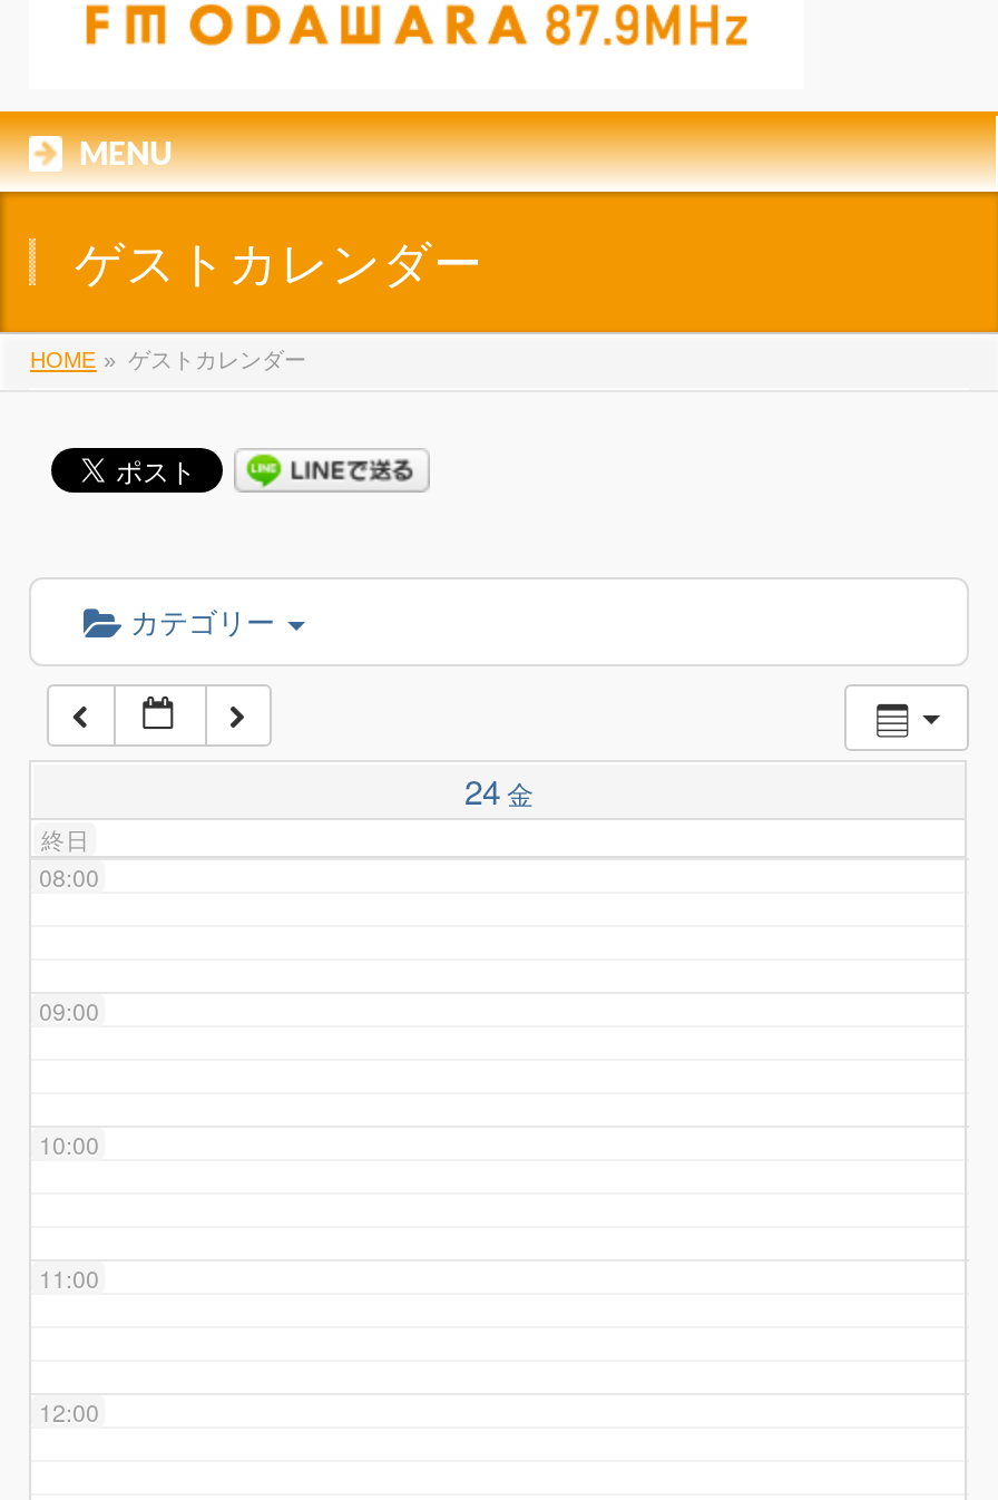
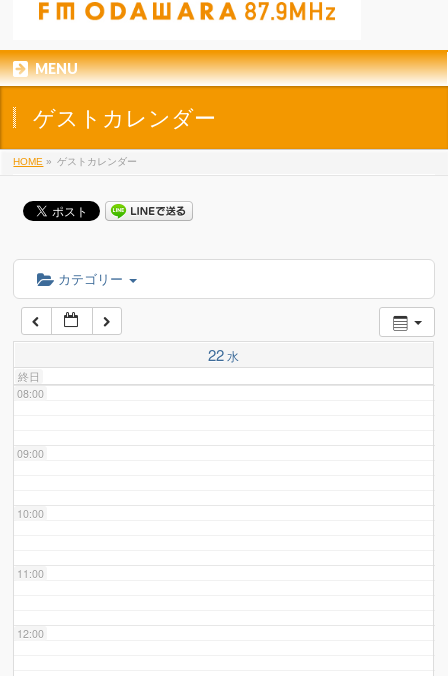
[464,767,533,814] 24 金 -> [208,344,239,365] 22 水

